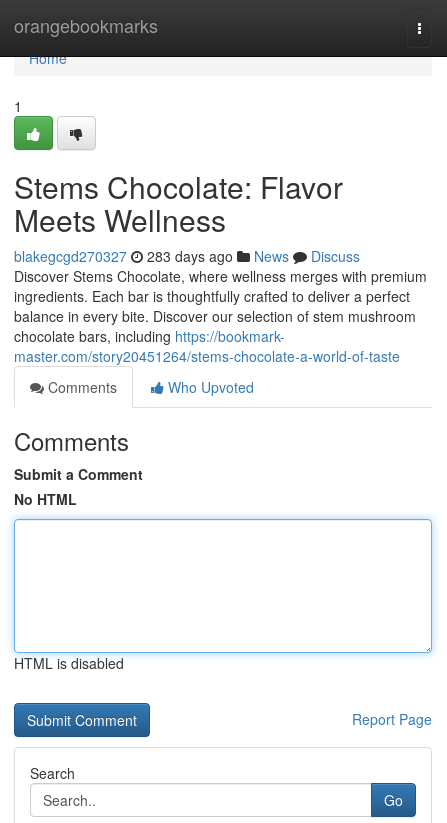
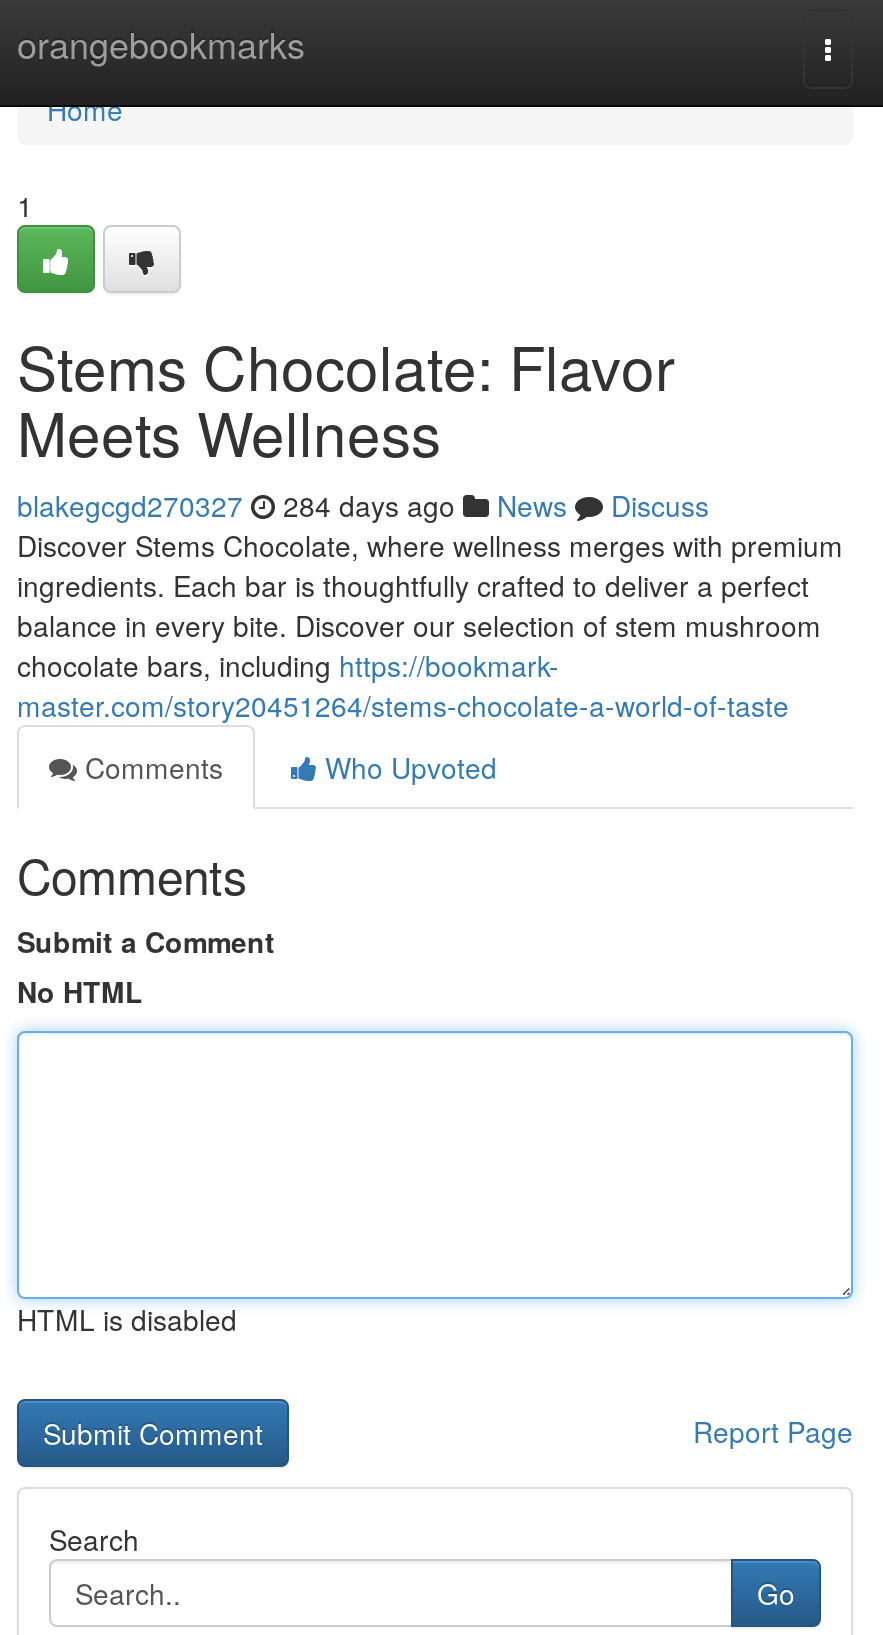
[14,246,360,266] blakegcgd270327 283 days ago News Discuss -> [17,485,709,525] blakegcgd270327 284 days ago News Discuss

